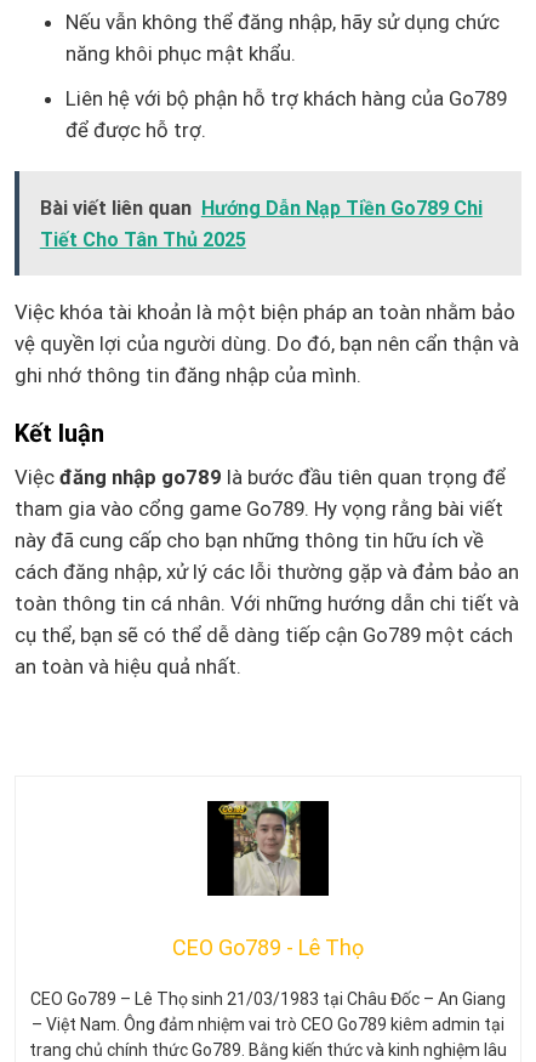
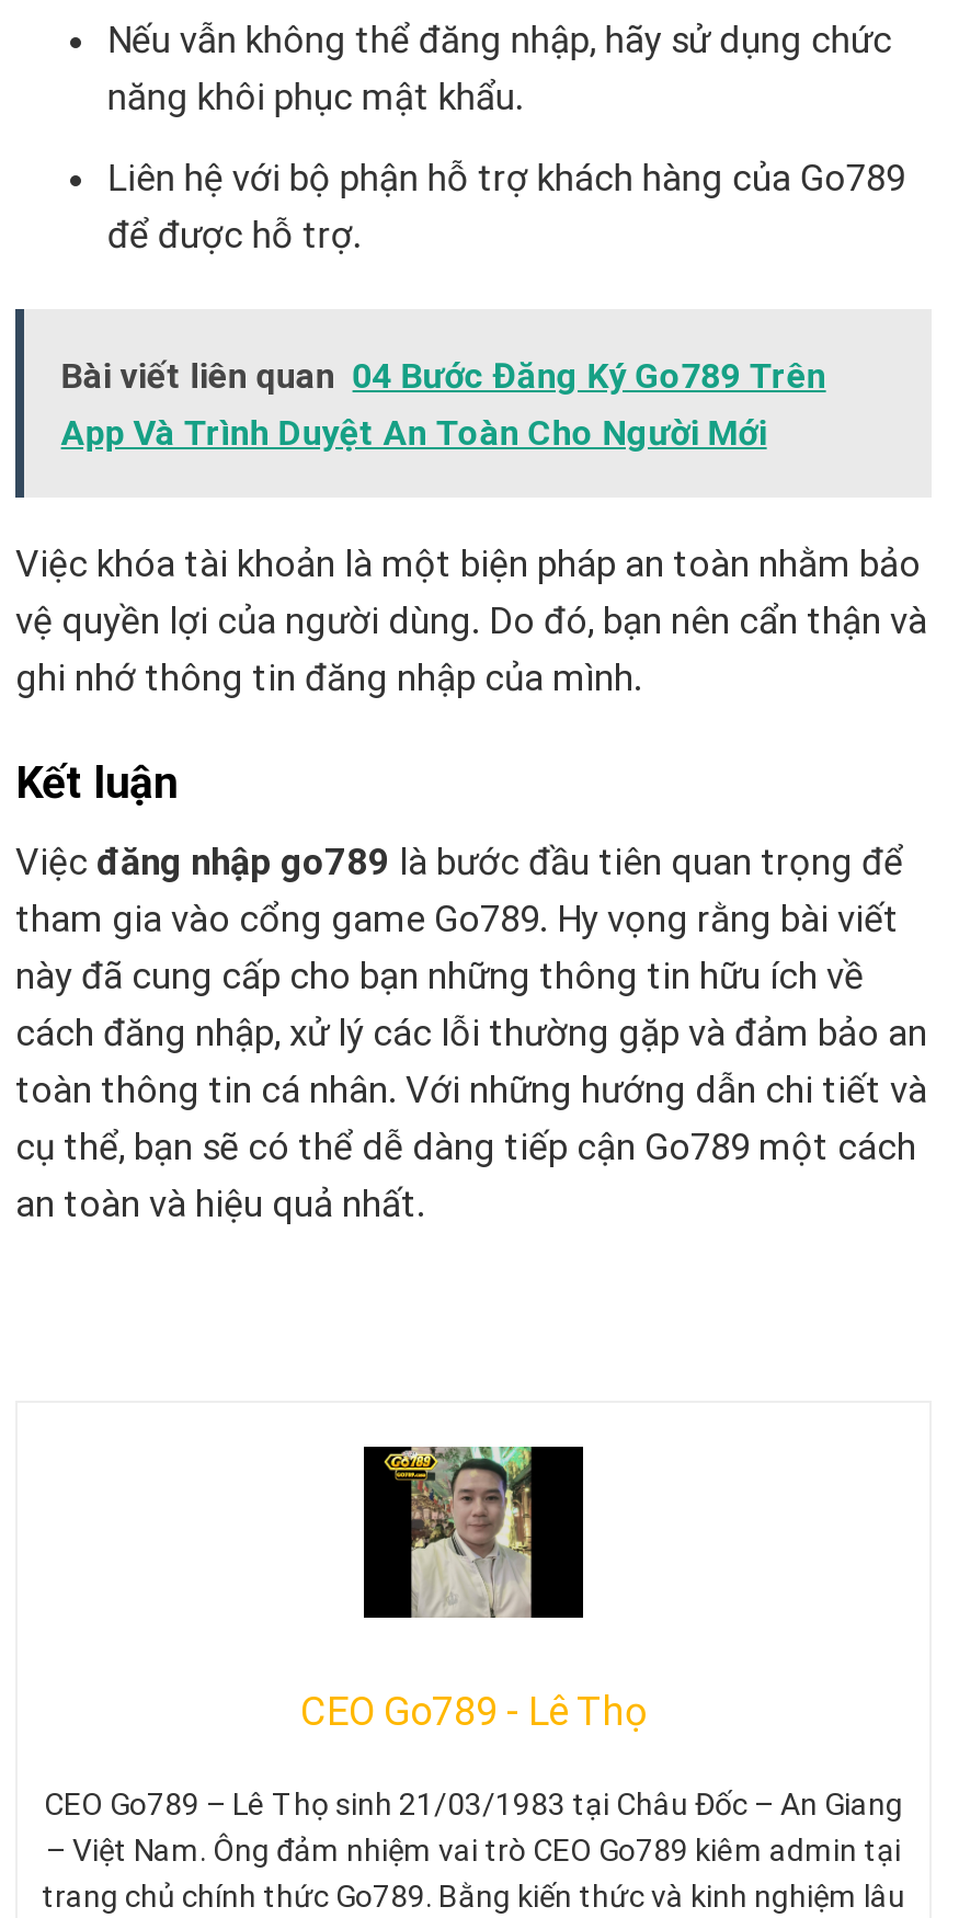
[40,197,482,251] Bài viết liên quan Hướng Dẫn Nạp Tiền Go789 Chi | Tiết Cho Tân Thủ 2025 -> [61,356,826,454] Bài viết liên quan 04 Bước Đăng Ký Go789 Trên | App Và Trình Duyệt An Toàn Cho Người Mới

